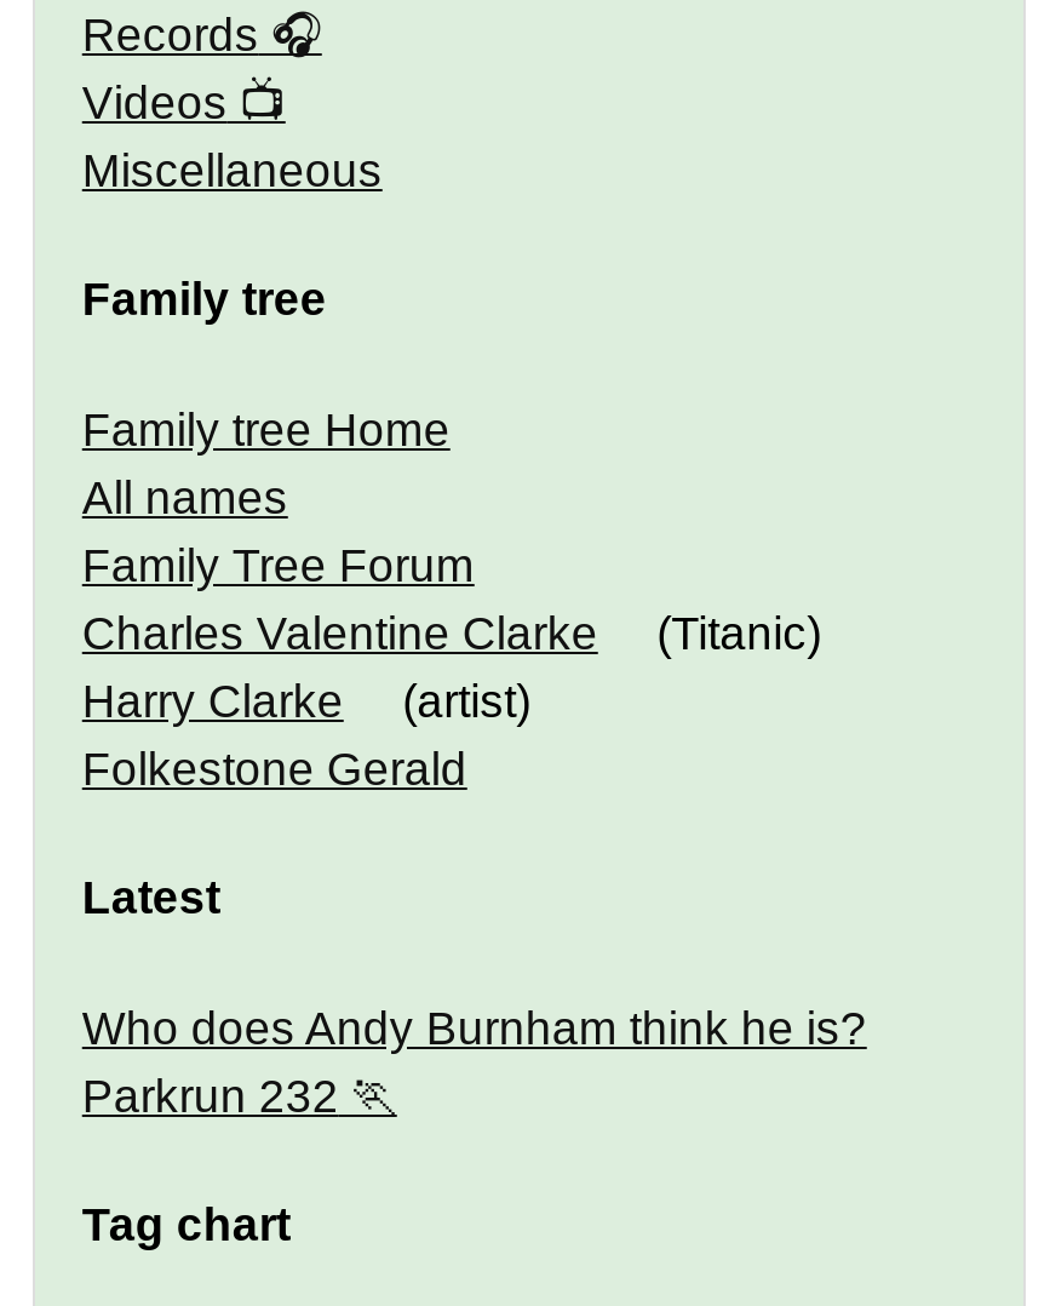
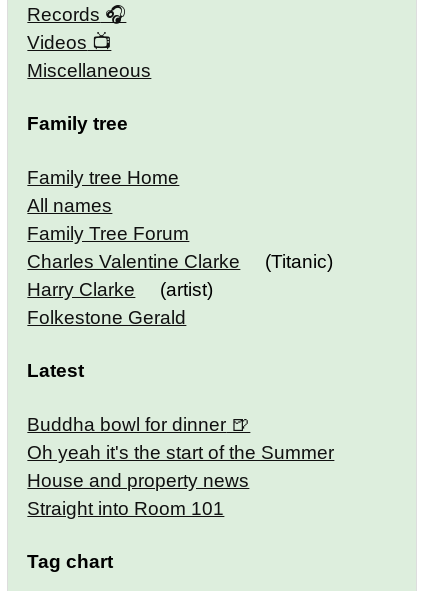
[82,1003,867,1121] Who does Andy Burnham think he is? | Parkrun 232 -> [27,414,334,519] Buddha bowl for dinner | Oh yeah it's the start of the Summer | House and property news | Straight into Room 101

